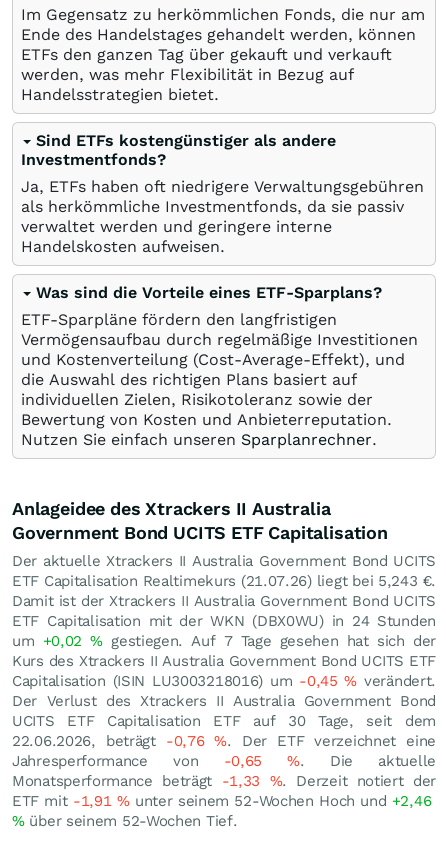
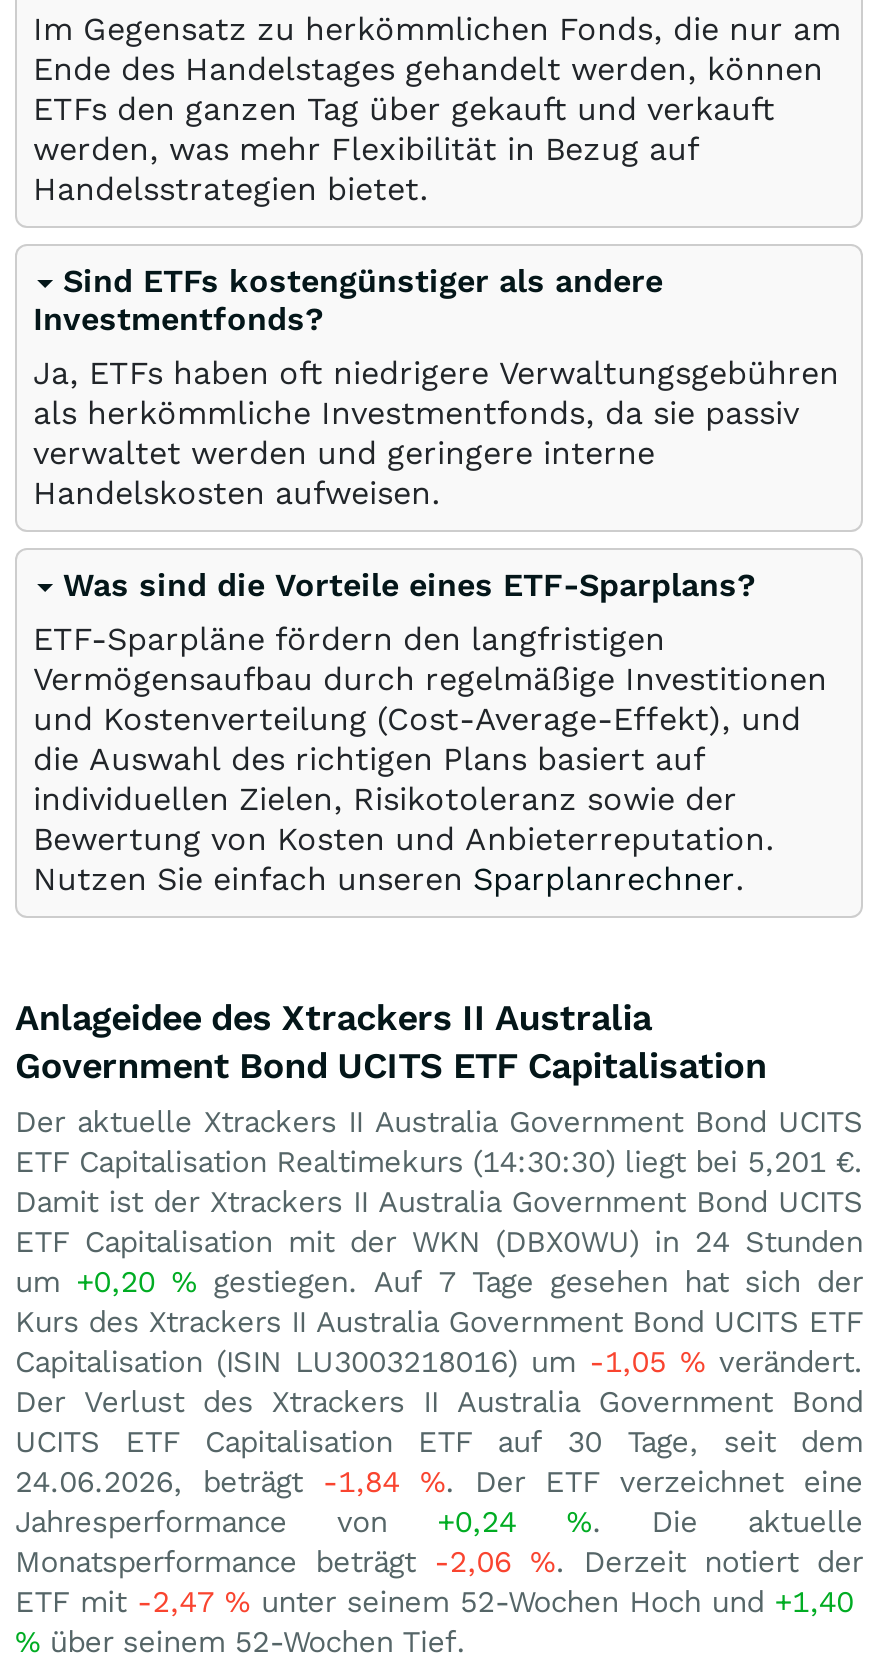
[12,572,436,590] ETF Capitalisation Realtimekurs (21.07.26) liegt bei 5,243 €. -> [15,1144,863,1180] ETF Capitalisation Realtimekurs (14:30:30) liegt bei 5,201 €.
[12,632,436,650] um +0,02% gestiegen. Auf 7 Tage gesehen hat sich der -> [15,1264,863,1300] um +0,20% gestiegen. Auf 7 Tage gesehen hat sich der
[12,672,436,690] Capitalisation (ISIN LU3003218016) um -0,45% verändert. -> [15,1344,863,1380] Capitalisation (ISIN LU3003218016) um -1,05% verändert.
[12,732,436,750] 22.06.2026, beträgt -0,76%. Der ETF verzeichnet eine -> [15,1464,863,1500] 24.06.2026, beträgt -1,84%. Der ETF verzeichnet eine
[12,752,436,770] Jahresperformance von -0,65%. Die aktuelle -> [15,1504,863,1540] Jahresperformance von +0,24%. Die aktuelle
[12,772,436,790] Monatsperformance beträgt -1,33%. Derzeit notiert der -> [15,1544,863,1580] Monatsperformance beträgt -2,06%. Derzeit notiert der
[12,792,436,810] ETF mit -1,91% unter seinem 52-Wochen Hoch und +2,46 -> [15,1584,863,1620] ETF mit -2,47% unter seinem 52-Wochen Hoch und +1,40

